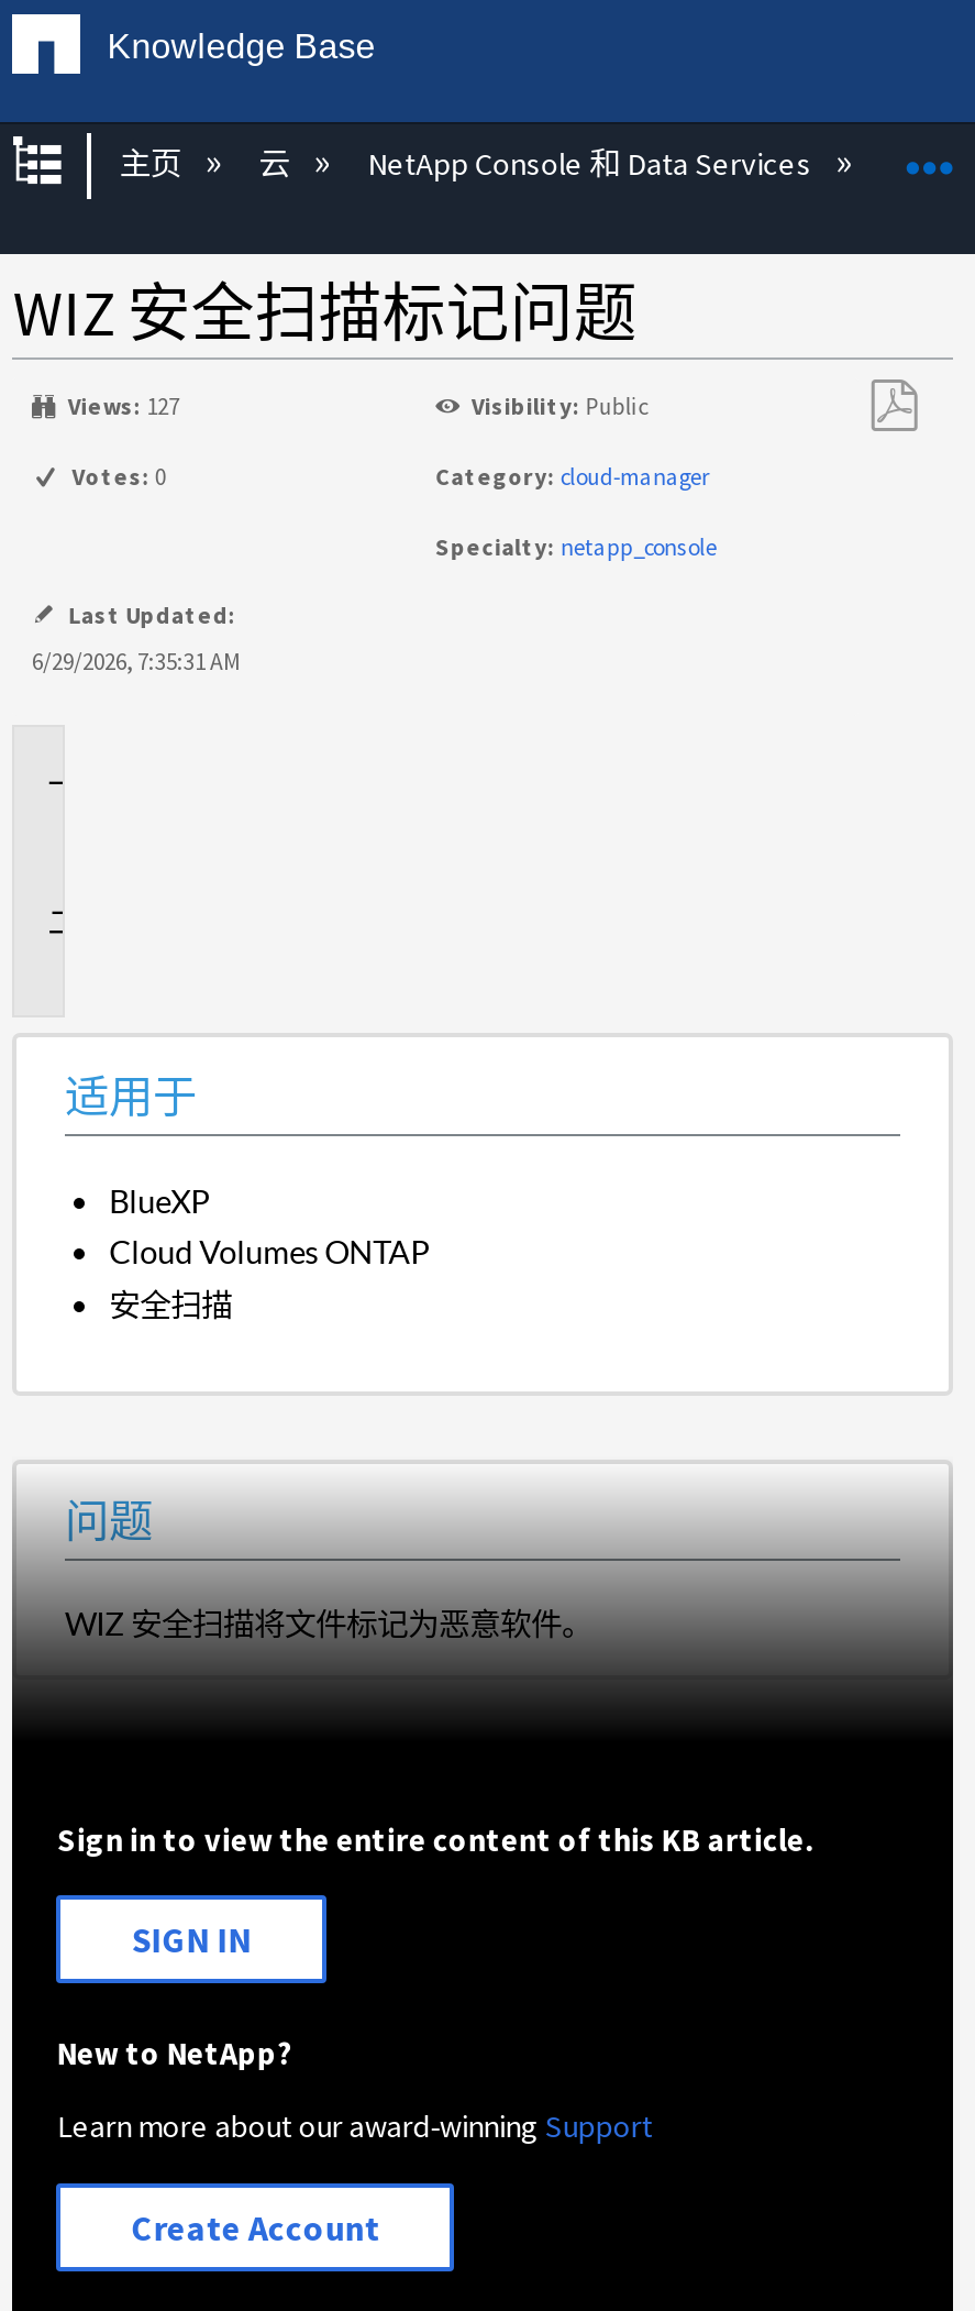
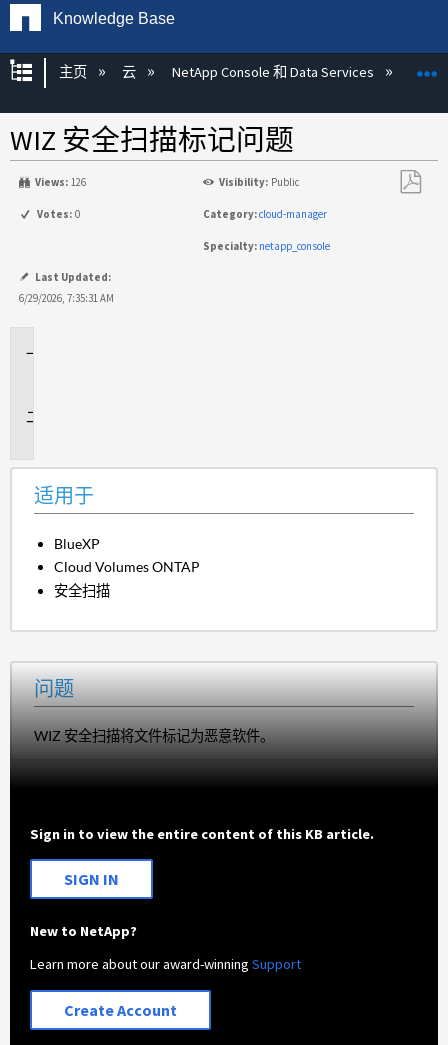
[68,390,179,421] Views: 127 -> [35,175,86,189] Views: 126

